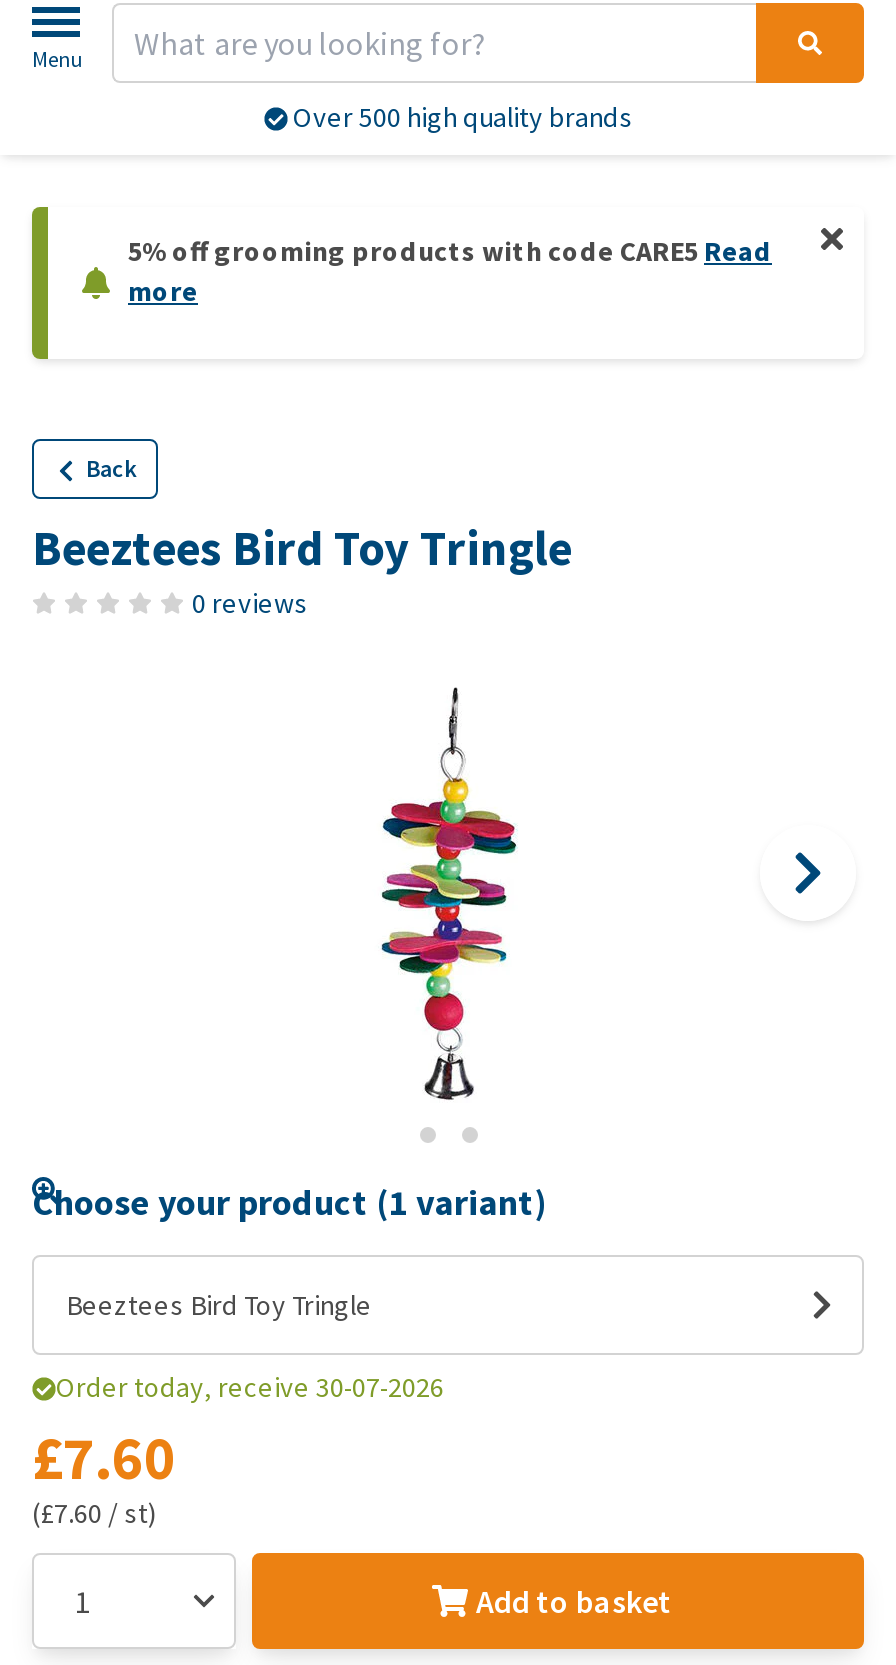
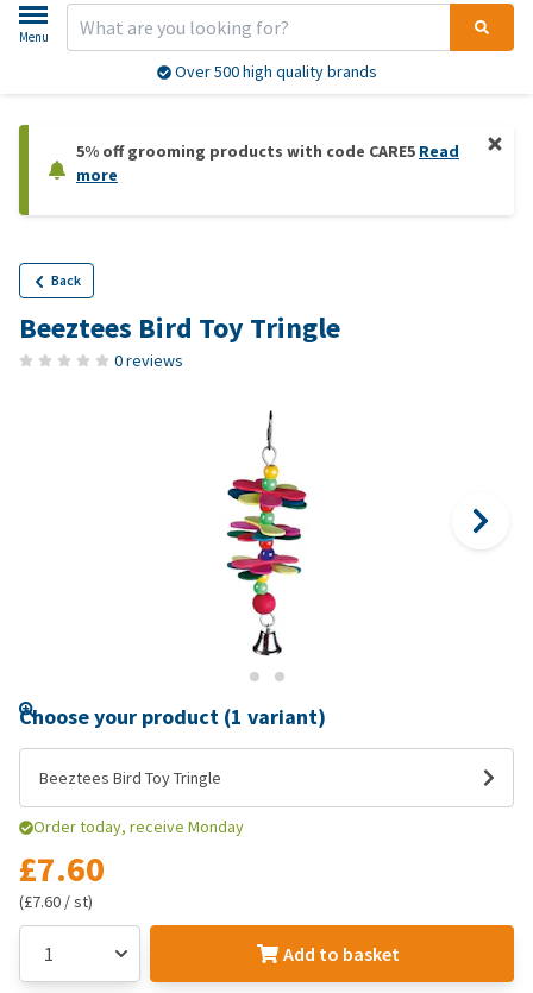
[56,1369,444,1405] Order today, receive 30-07-2026 -> [33,816,244,837] Order today, receive Monday

